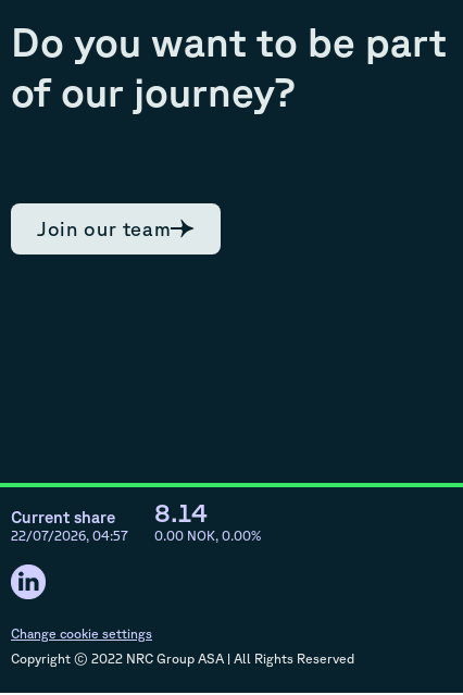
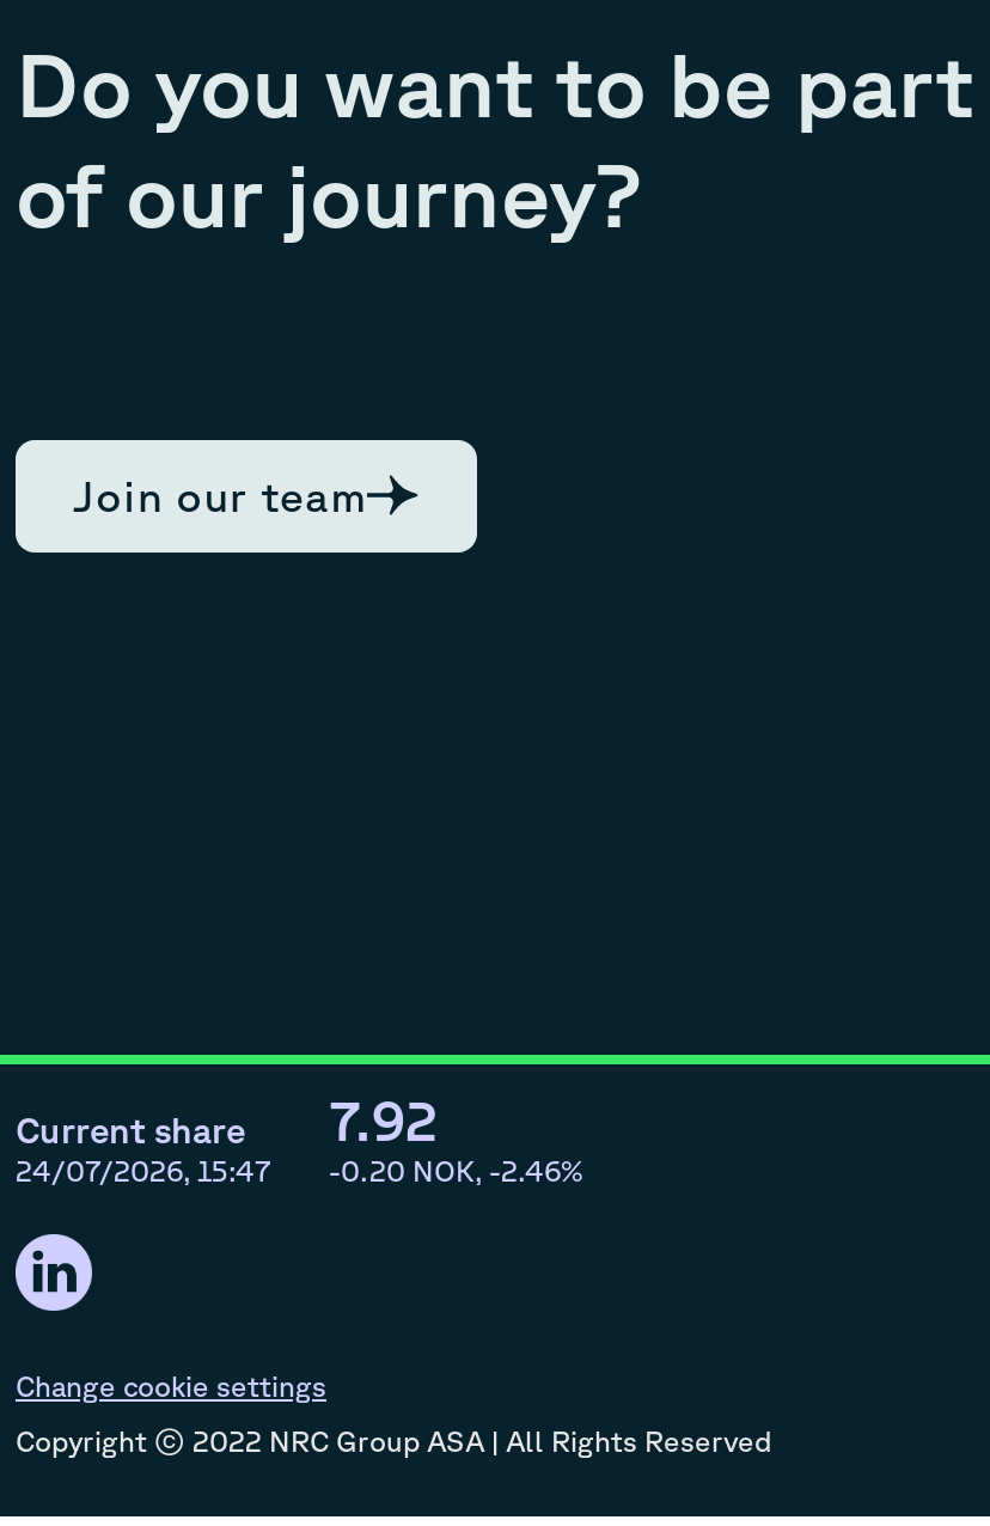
[154,498,208,527] 8.14 -> [329,1089,436,1151] 7.92
[11,529,128,543] 22/07/2026, 04:57 -> [16,1156,271,1187] 24/07/2026, 15:47
[154,529,261,543] 0.00 NOK, 0.00% -> [329,1156,582,1187] -0.20 NOK, -2.46%

